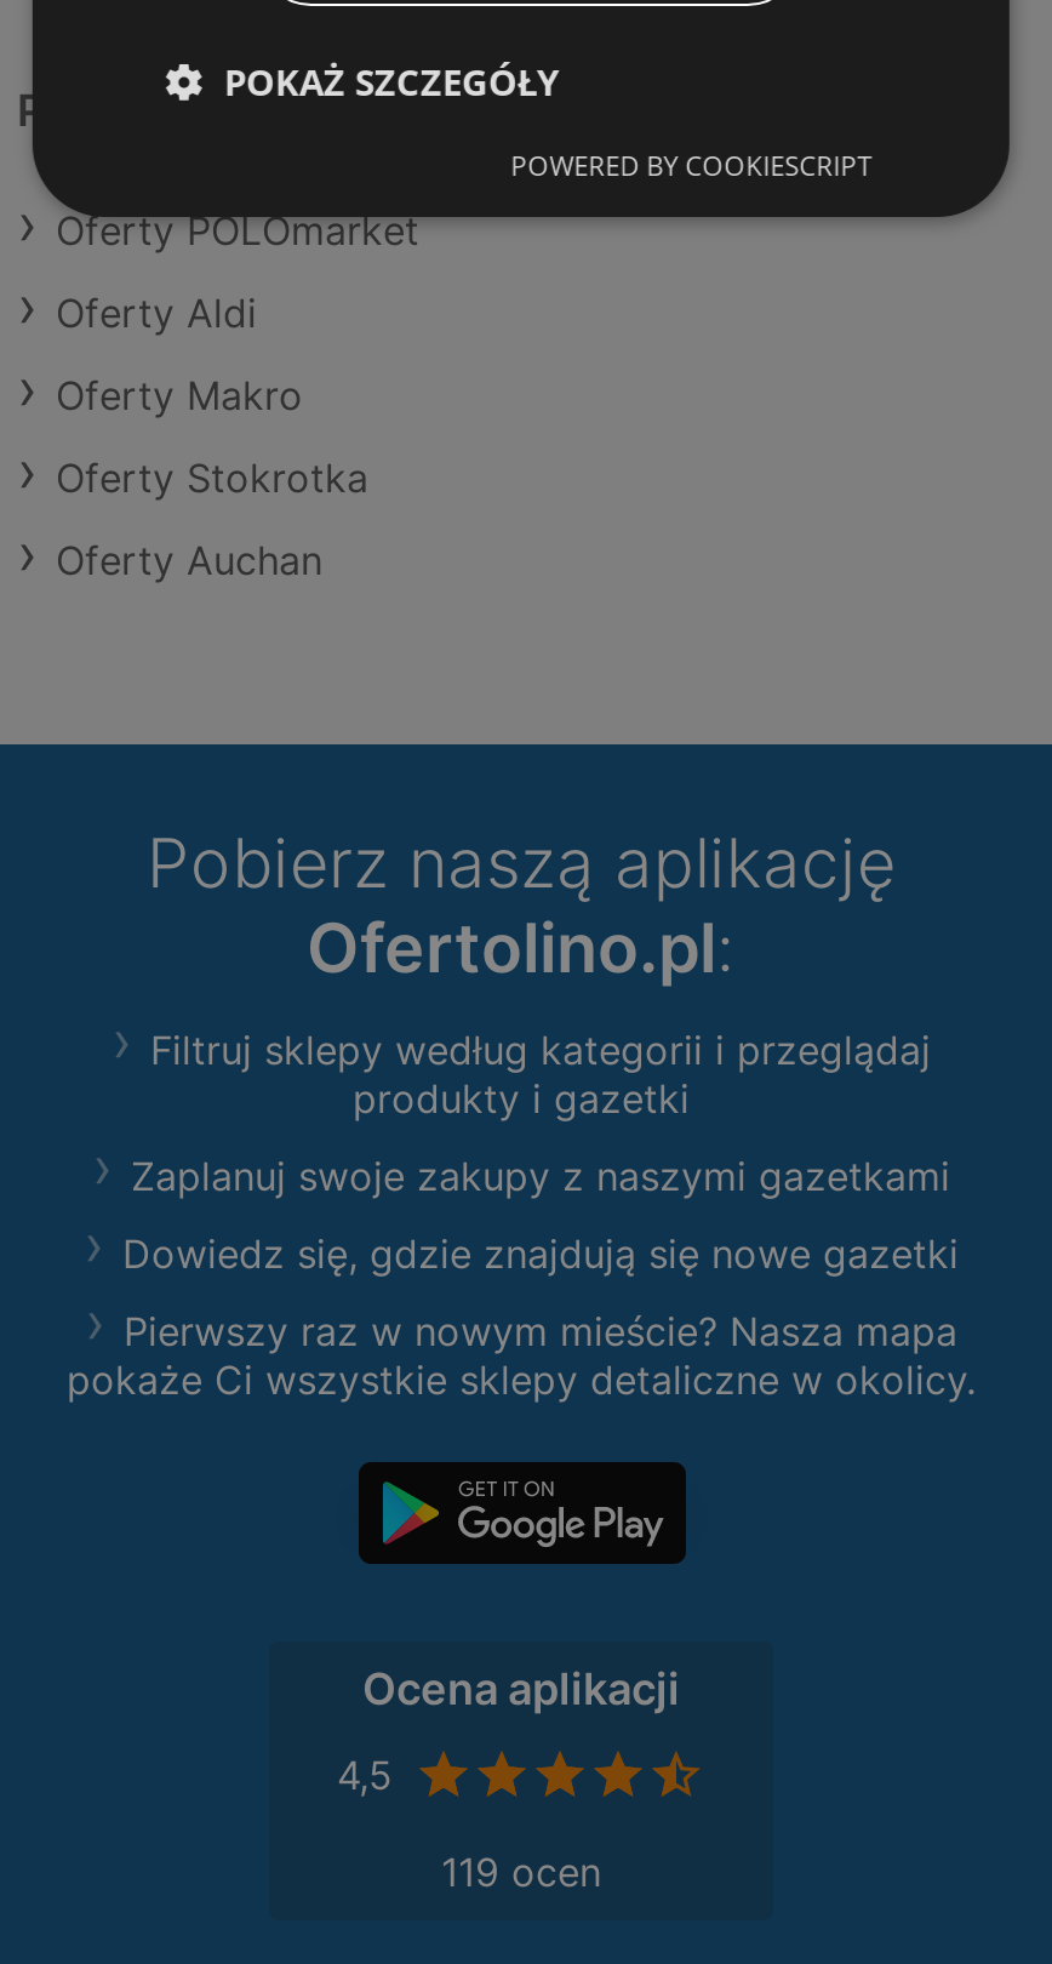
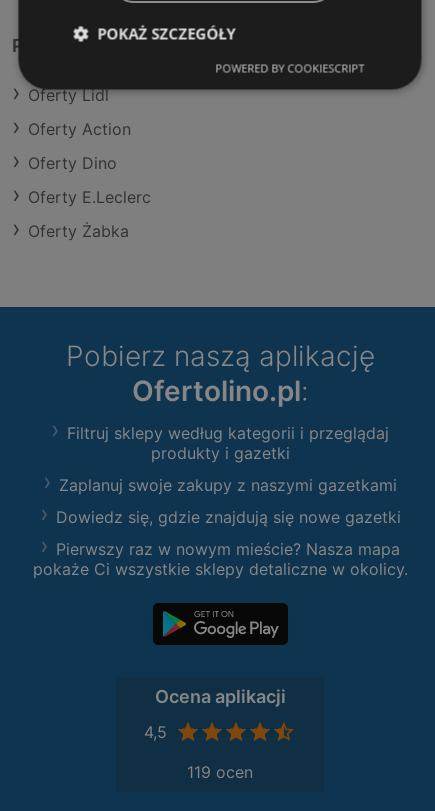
[56,207,419,255] Oferty POLOmarket -> [28,85,109,105] Oferty Lidl
[56,289,257,338] Oferty Aldi -> [28,119,131,139] Oferty Action
[56,371,303,420] Oferty Makro -> [28,153,117,173] Oferty Dino
[56,454,368,502] Oferty Stokrotka -> [28,187,151,207] Oferty E.Leclerc
[56,536,322,585] Oferty Auchan -> [28,221,129,241] Oferty Żabka

